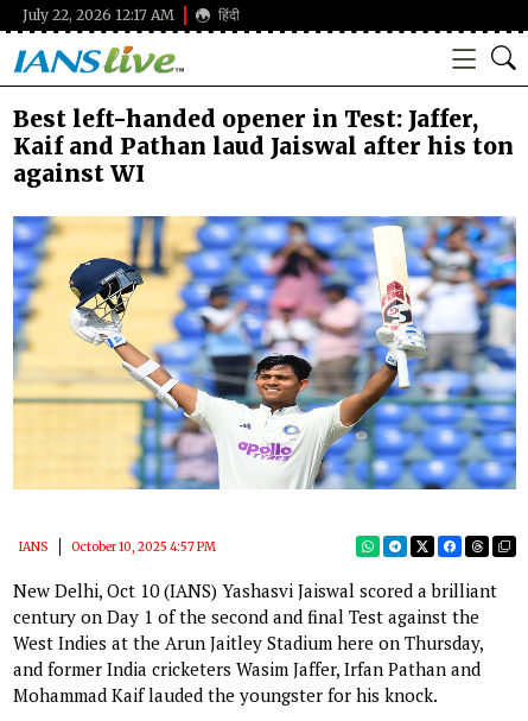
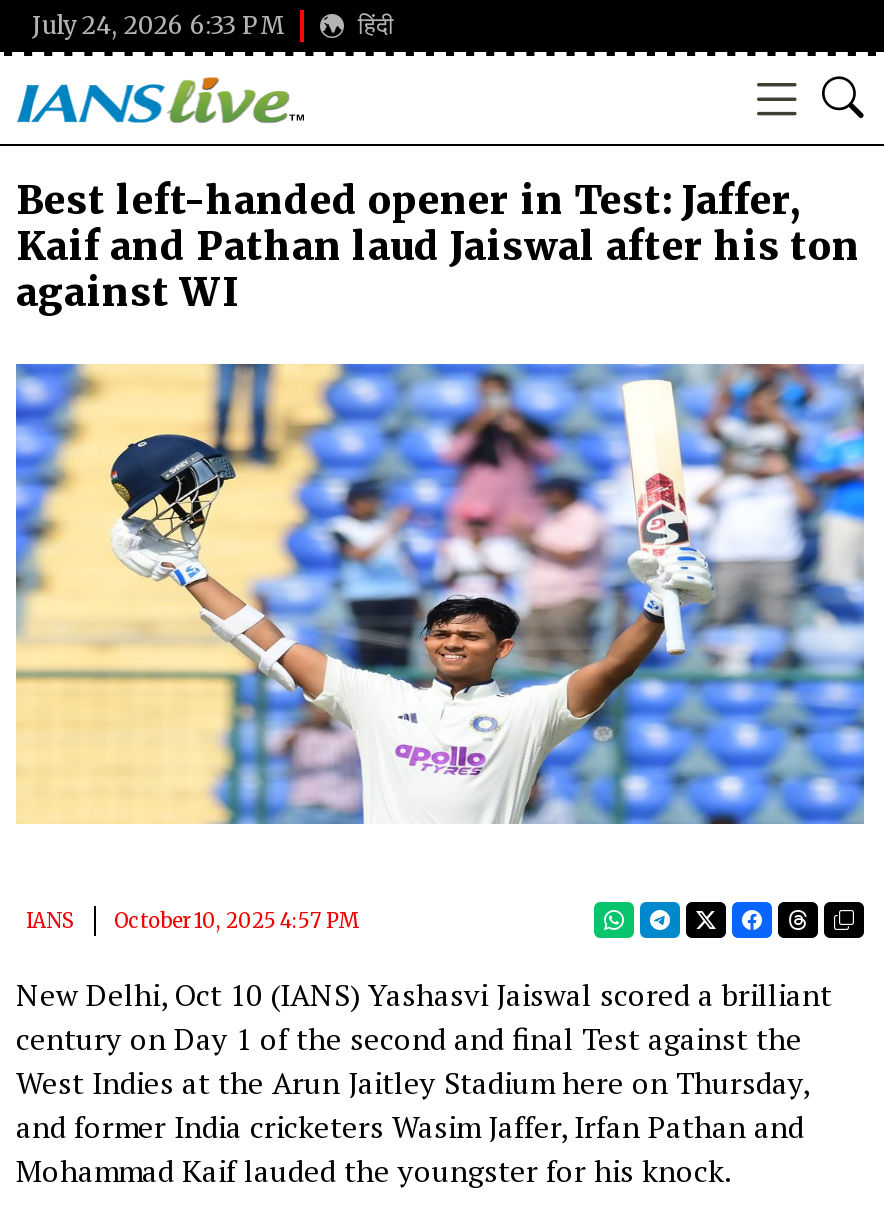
[23,6,174,24] July 22, 2026 12:17 AM -> [32,10,284,40] July 24, 2026 6:33 PM

